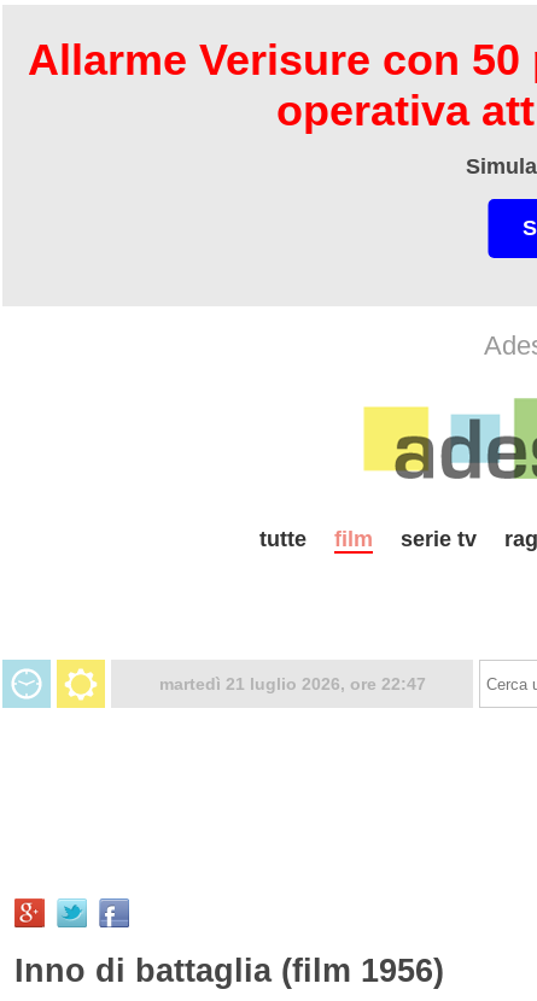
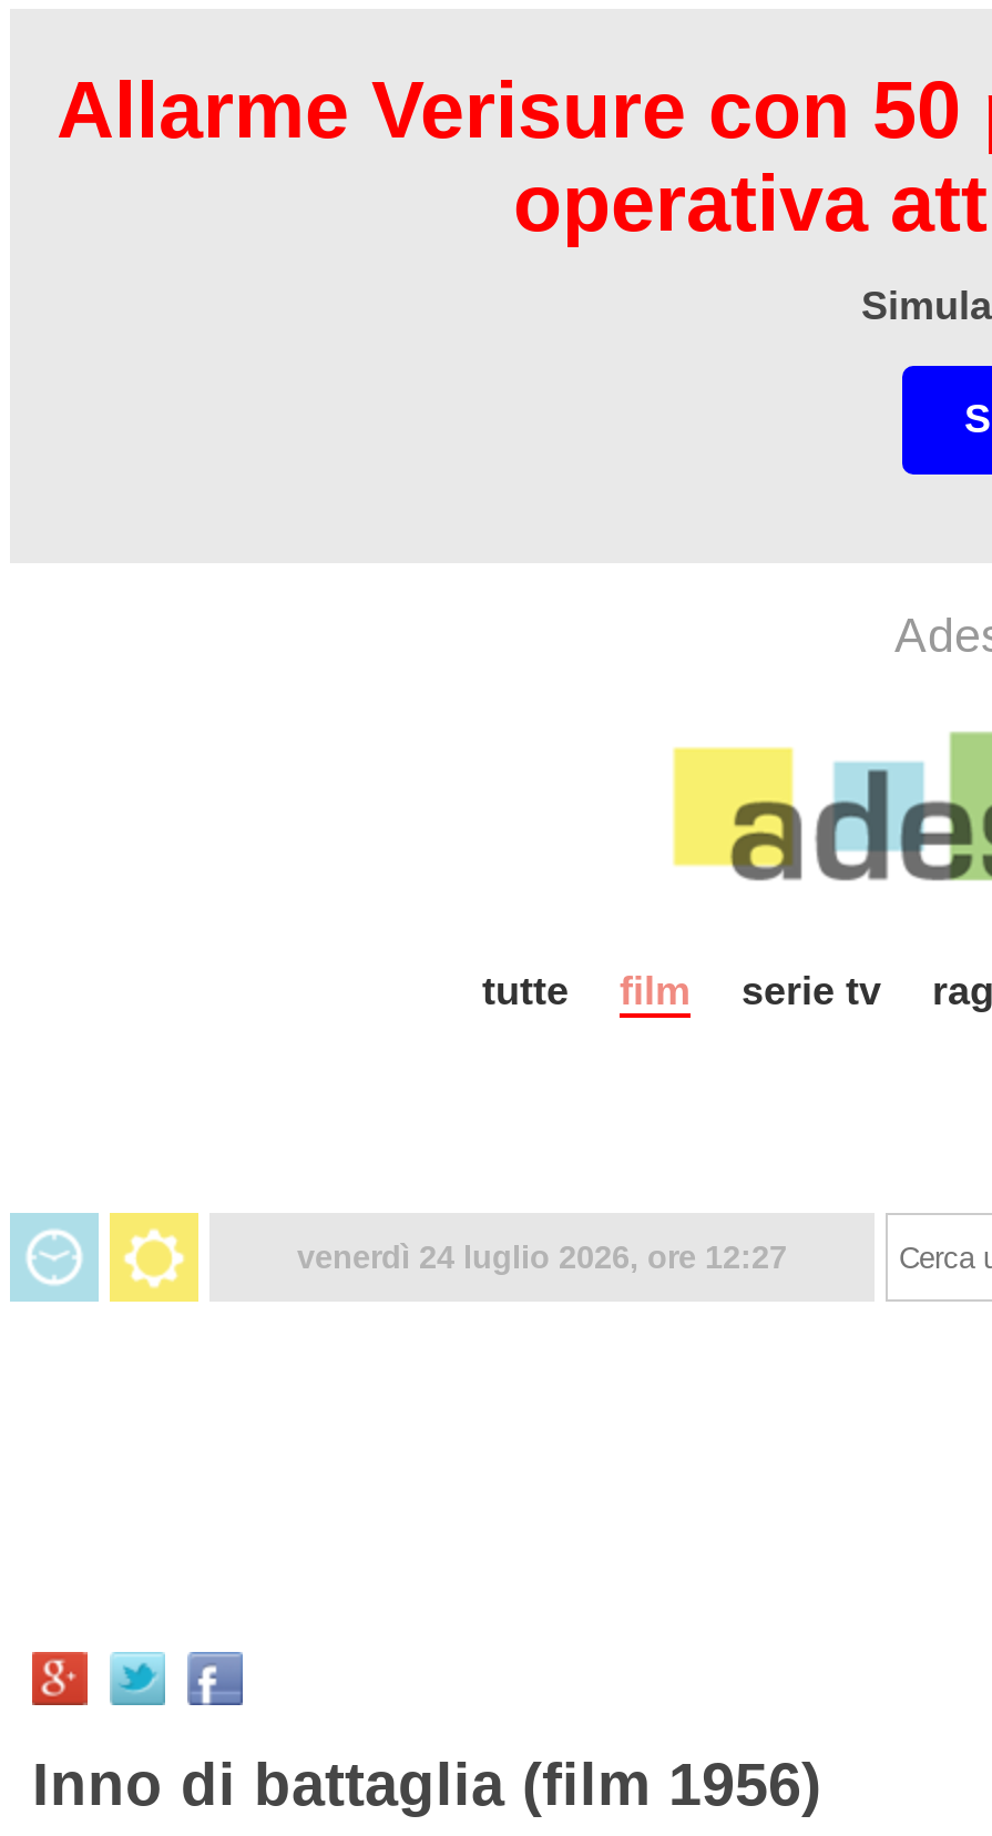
[159,674,425,693] martedì 21 luglio 2026, ore 22:47 -> [297,1240,787,1275] venerdì 24 luglio 2026, ore 12:27

